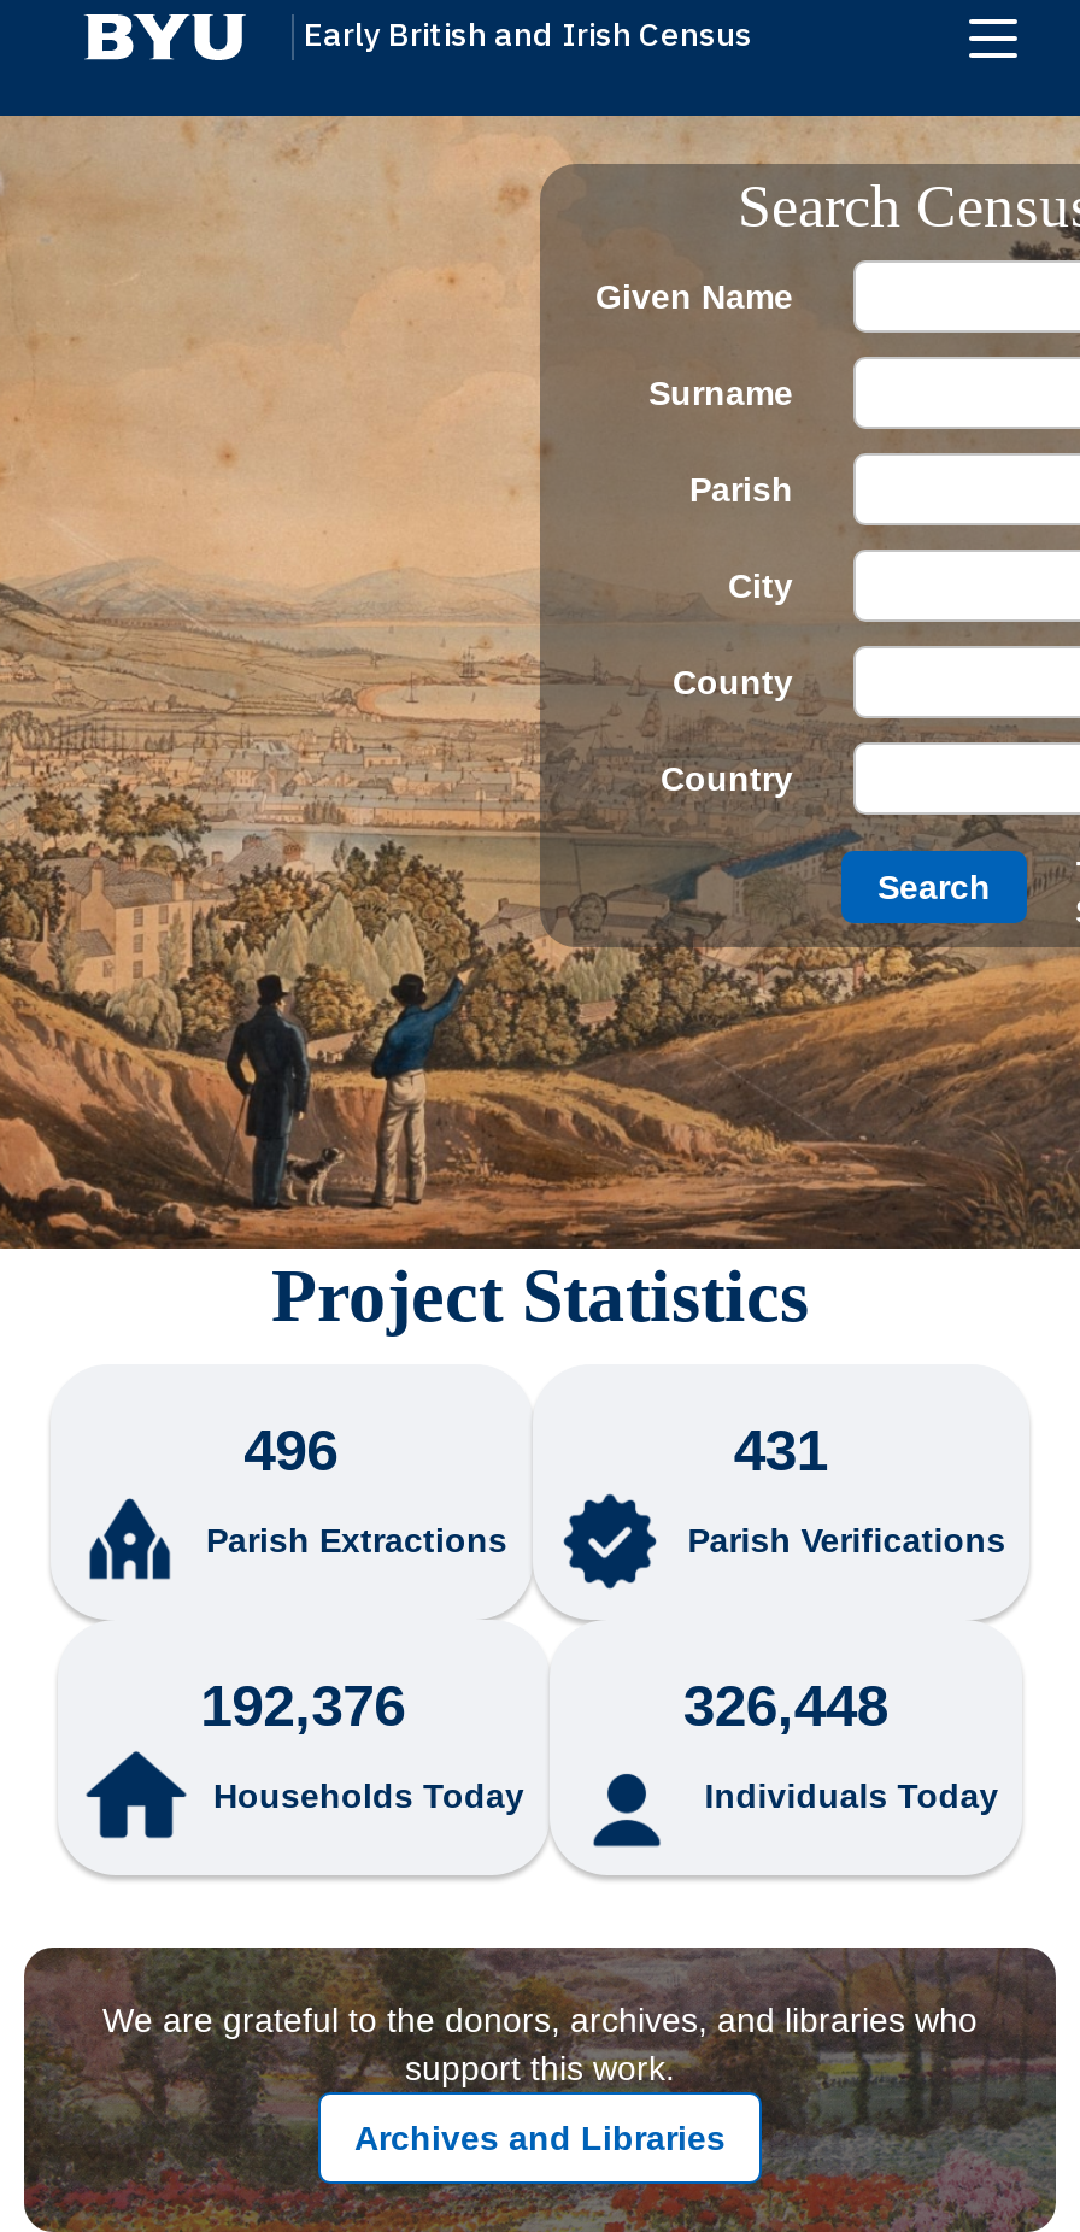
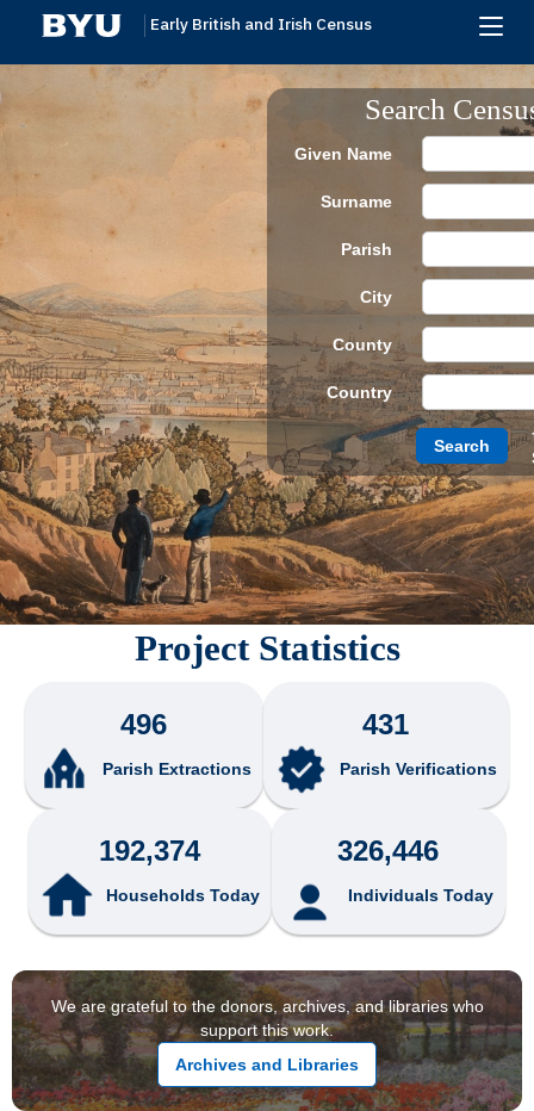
[200,1672,405,1737] 192,376 -> [99,834,200,866] 192,374
[683,1672,888,1737] 326,448 -> [338,834,439,866] 326,446

